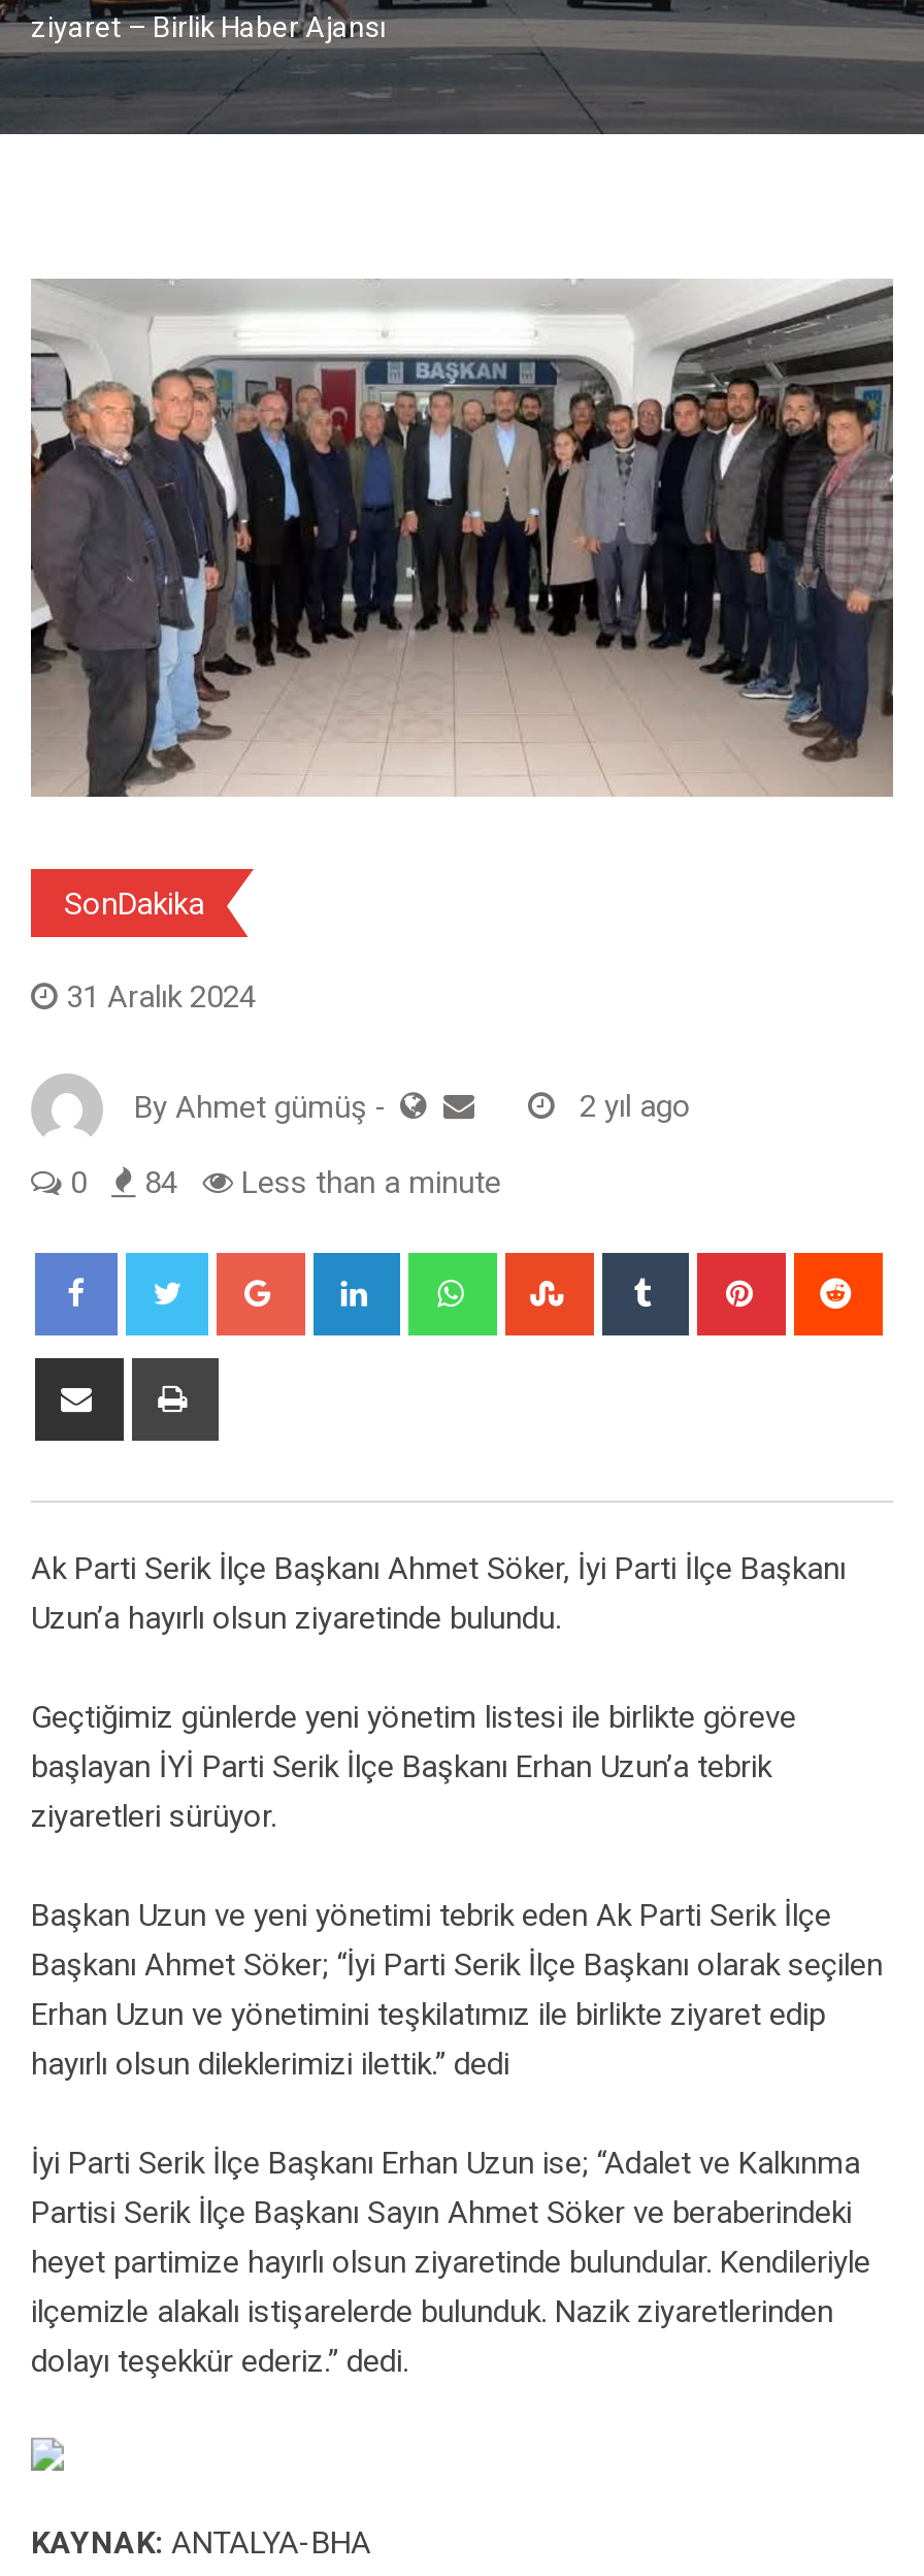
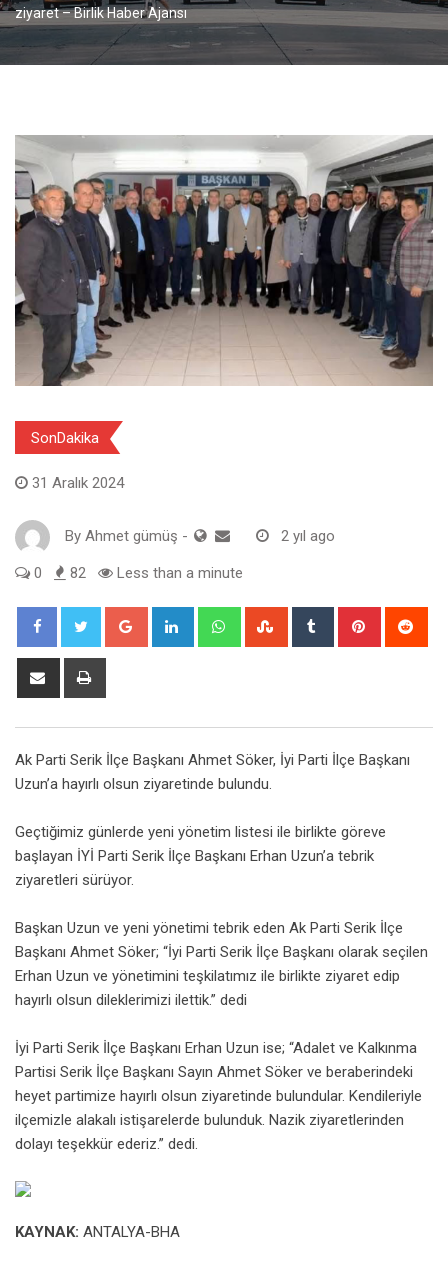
[62,1164,501,1201] 0 84 Less than a minute -> [30,564,243,582] 0 82 Less than a minute

